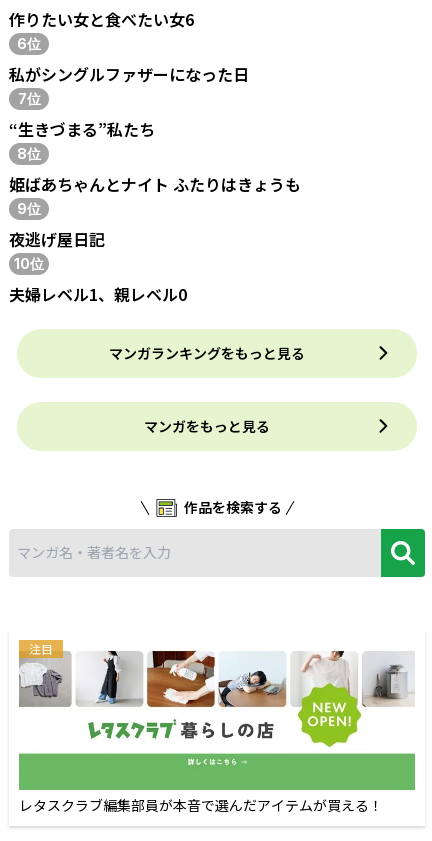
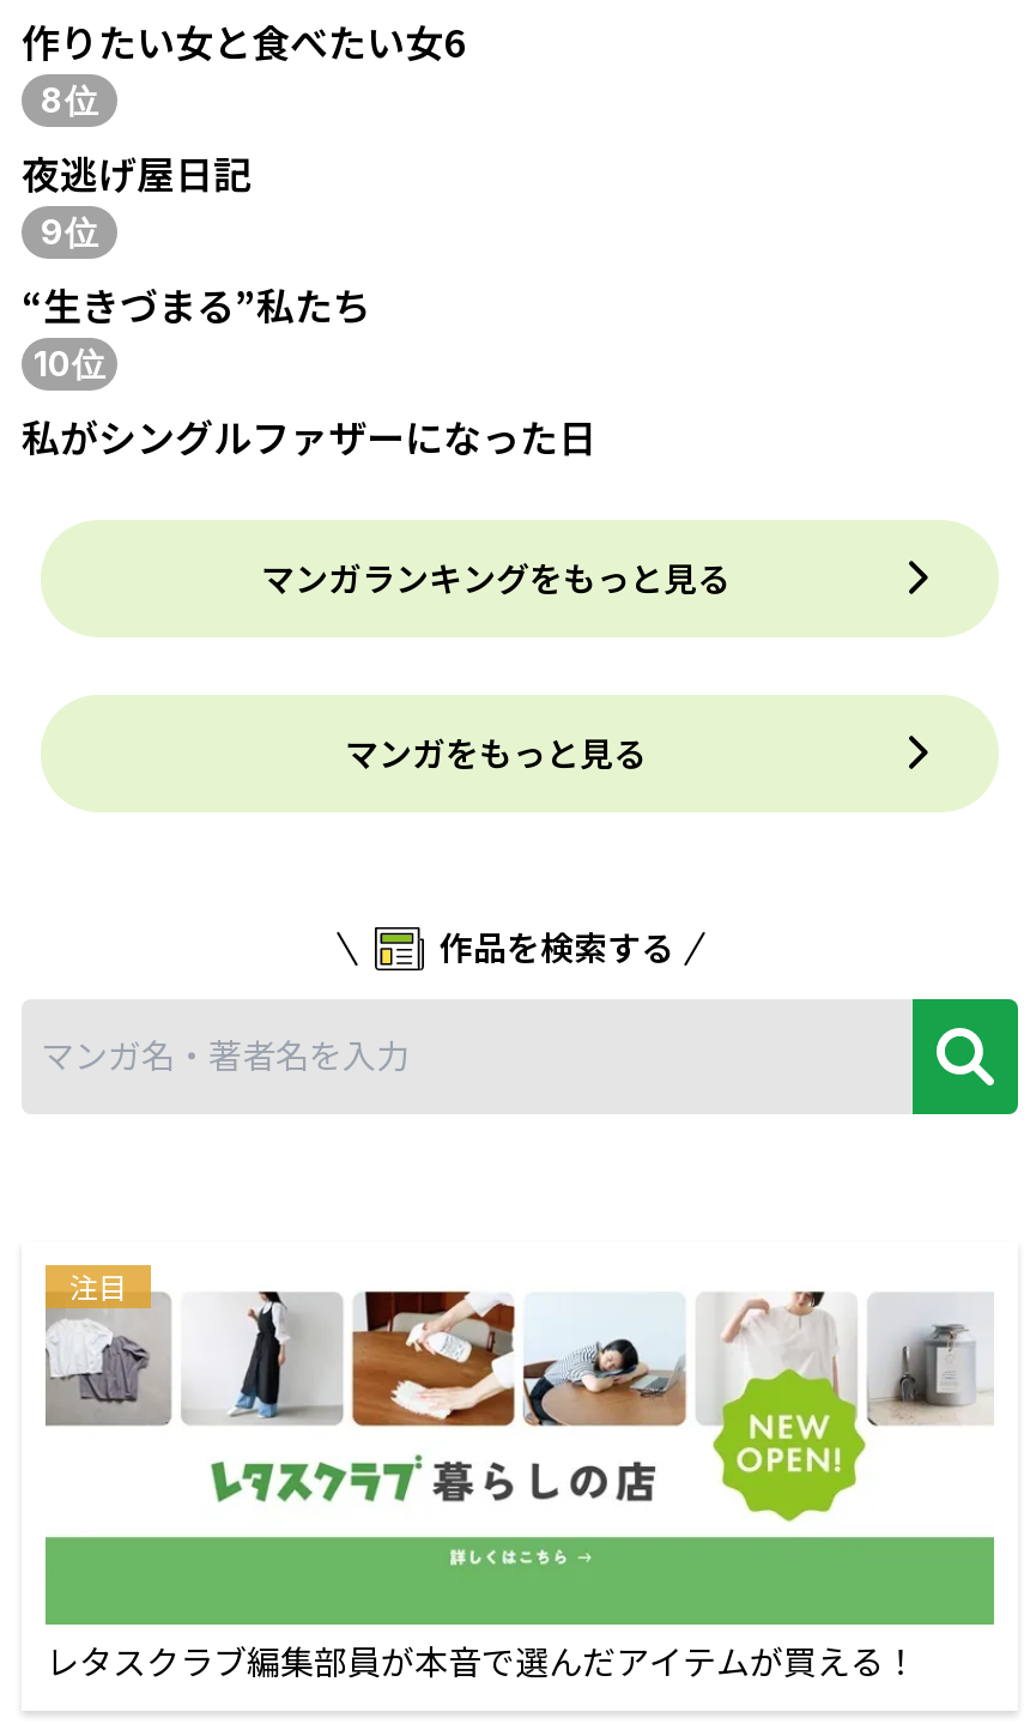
[17,35,41,52] 6位 -> none
moved [9,62,249,86] -> [22,407,596,464]: 私がシングルファザーになった日
[9,90,301,306] 7位 | 姫ばあちゃんとナイト ふたりはきょうも | 夫婦レベル1、親レベル0 -> none
moved [9,117,155,162] -> [22,78,371,332]: “生きづまる”私たち | 8位
moved [9,200,105,272] -> [22,143,252,383]: 9位 | 夜逃げ屋日記 | 10位

